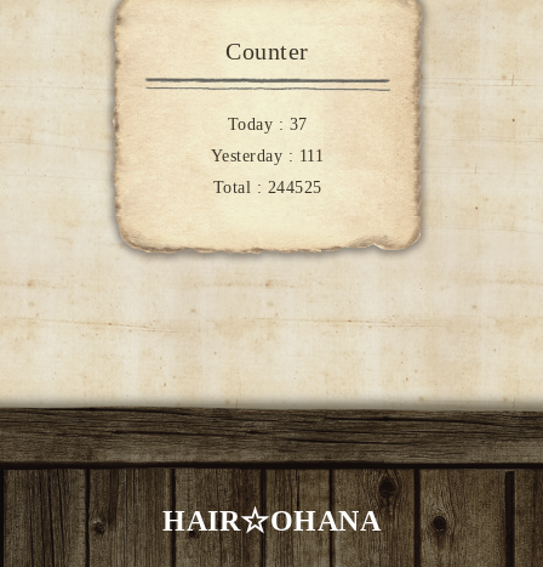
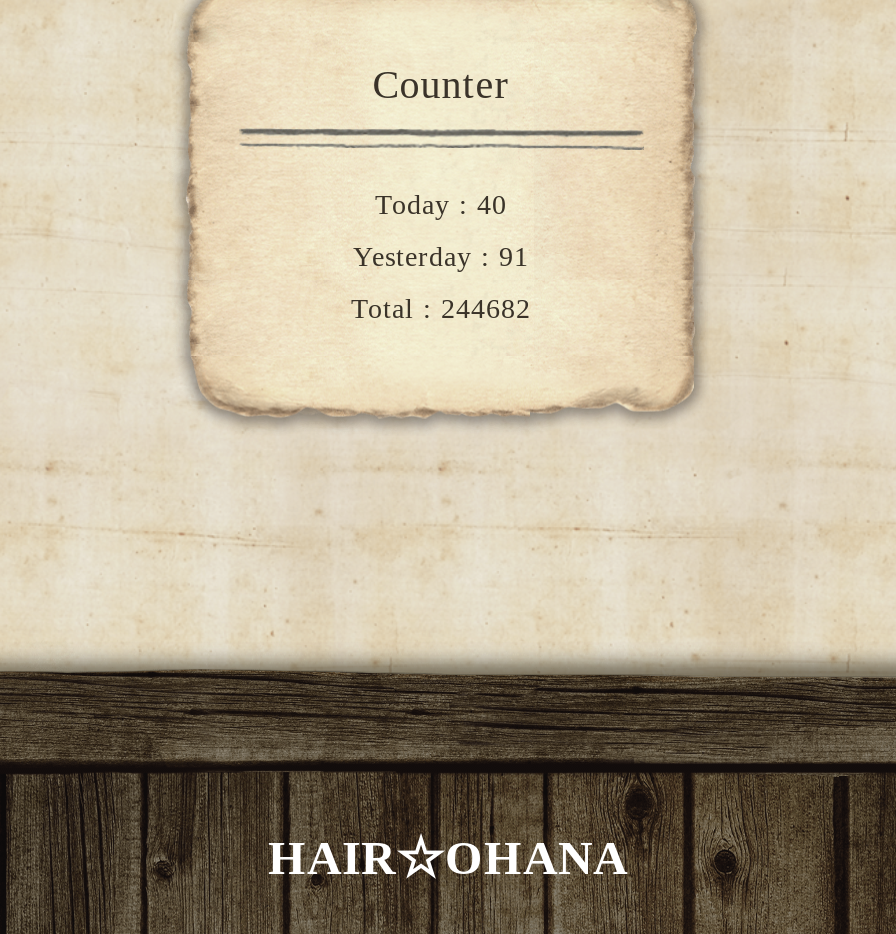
[227,115,307,133] Today : 37 -> [375,189,507,219] Today : 40
[211,146,324,165] Yesterday : 111 -> [353,241,529,271] Yesterday : 91
[213,178,322,196] Total : 244525 -> [351,293,531,323] Total : 244682

